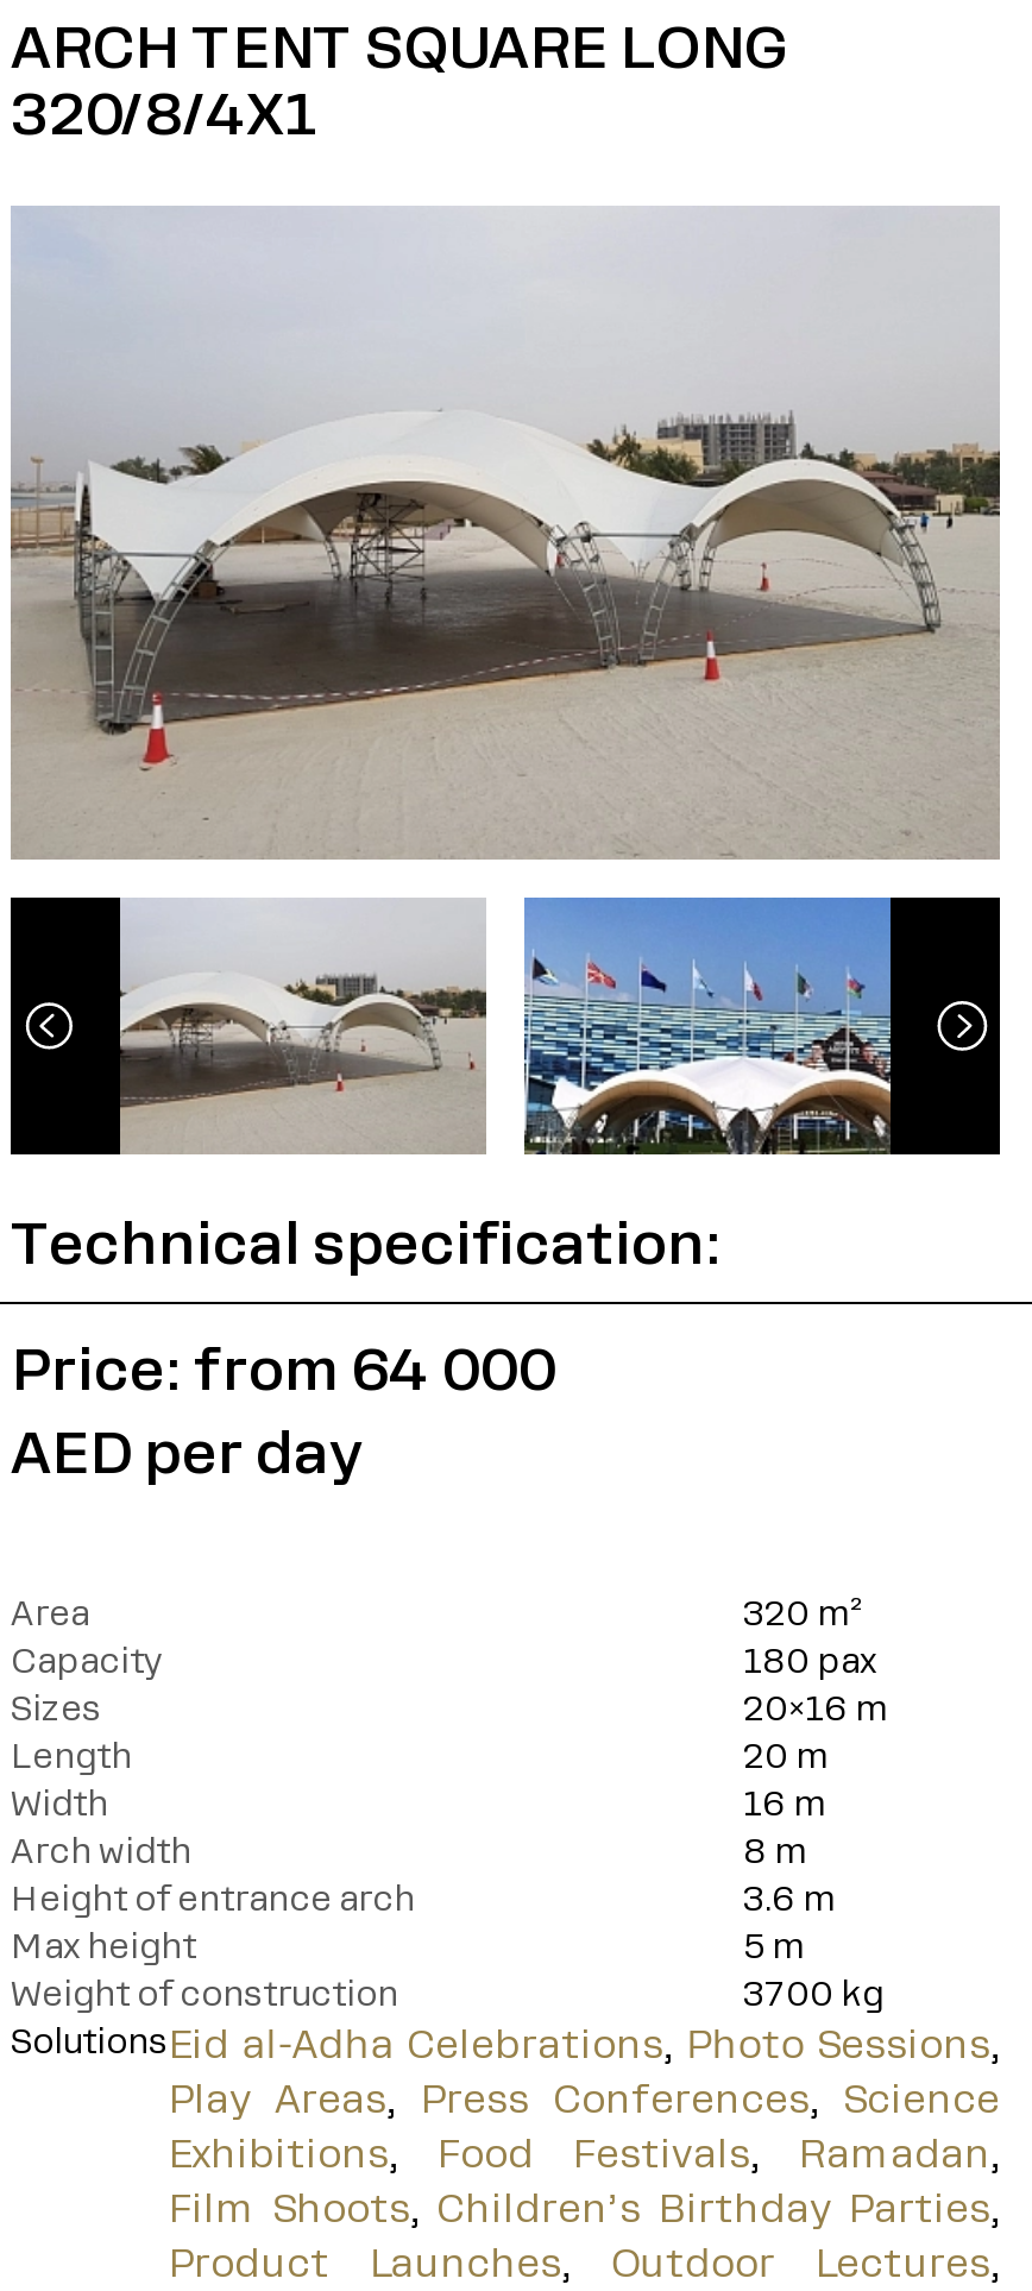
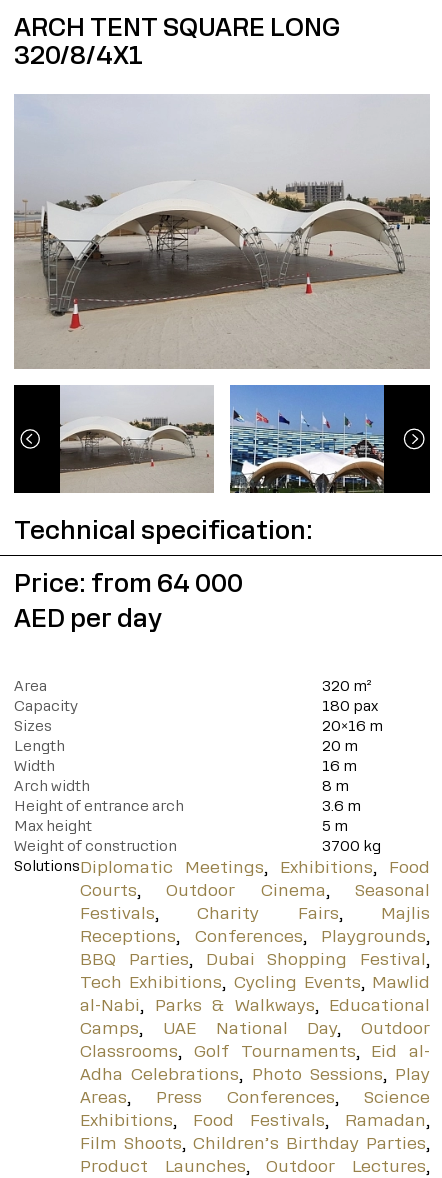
[11,2022,1000,2122] SolutionsEid al-Adha Celebrations, Photo Sessions, | Play Areas, Press Conferences, Science -> [14,858,430,1107] SolutionsDiplomatic Meetings, Exhibitions, Food | Courts, Outdoor Cinema, Seasonal | Festivals, Charity Fairs, Majlis | Receptions, Conferences, Playgrounds, | BBQ Parties, Dubai Shopping Festival, | Tech Exhibitions, Cycling Events, Mawlid | al-Nabi, Parks & Walkways, Educational | Camps, UAE National Day, Outdoor | Classrooms, Golf Tournaments, Eid al- | Adha Celebrations, Photo Sessions, Play | Areas, Press Conferences, Science

